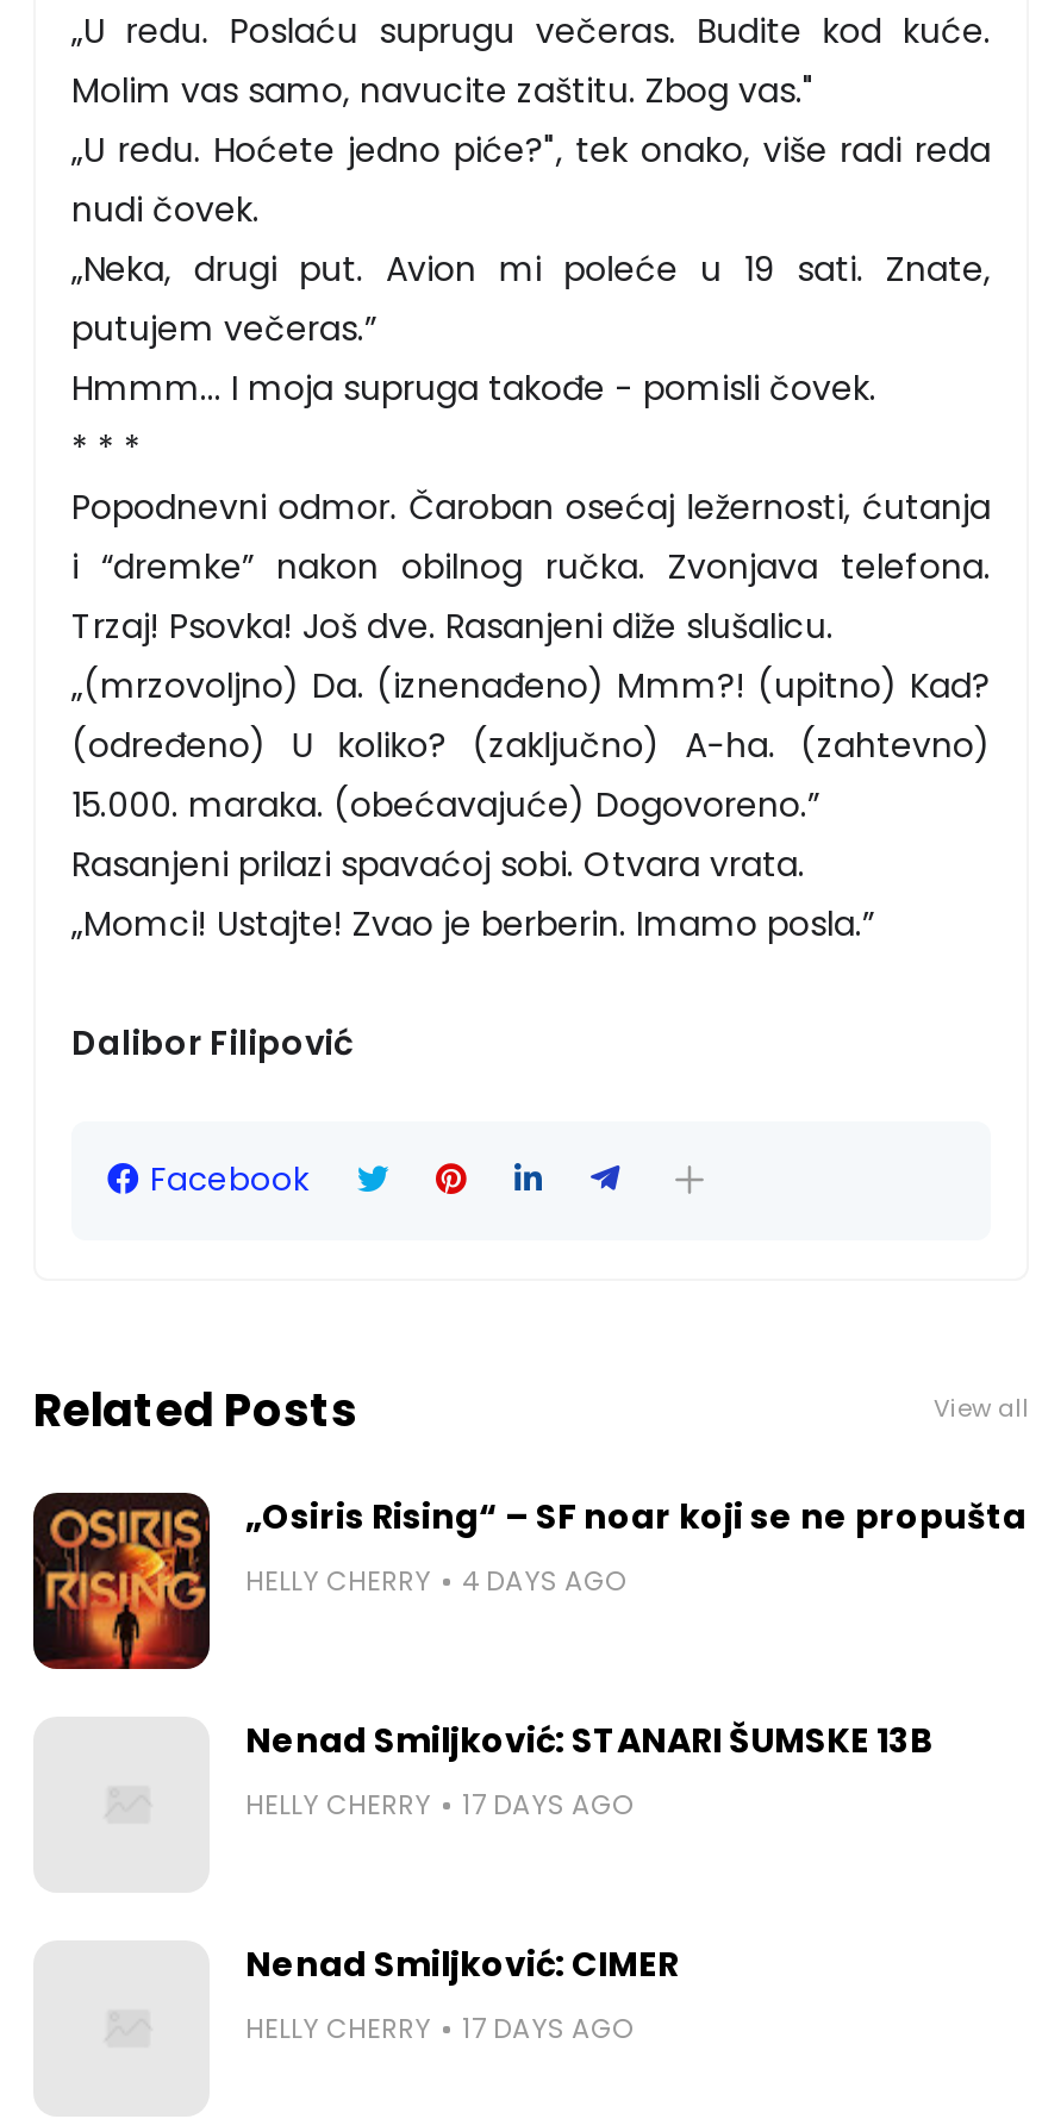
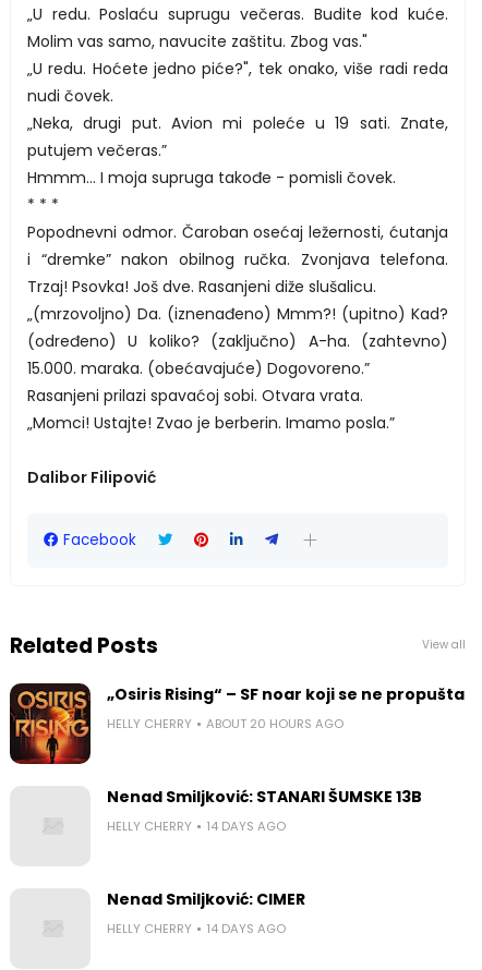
[462,1561,626,1599] 4 DAYS AGO -> [206,715,344,732] ABOUT 20 HOURS AGO
[245,1785,634,1823] HELLY CHERRY 17 DAYS AGO -> [107,817,286,834] HELLY CHERRY 14 DAYS AGO
[245,2009,634,2047] HELLY CHERRY 17 DAYS AGO -> [107,919,286,937] HELLY CHERRY 14 DAYS AGO

